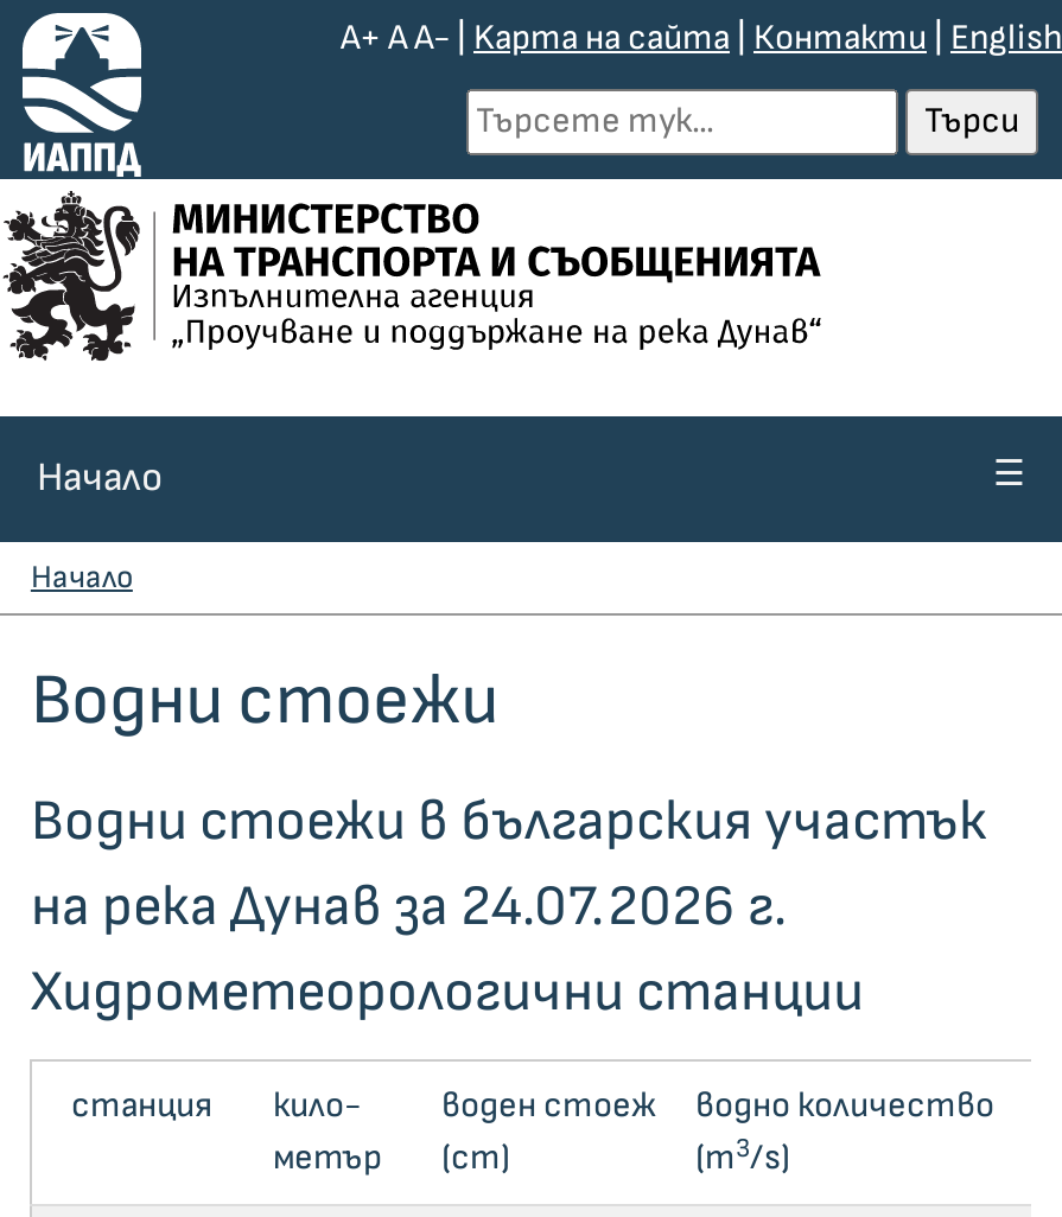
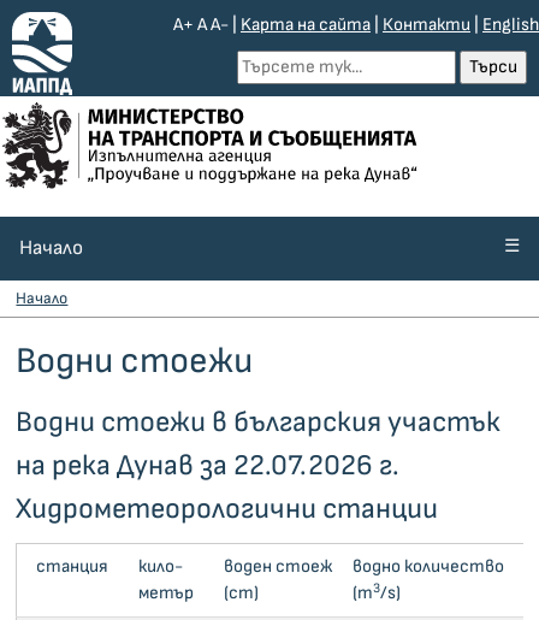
[31,873,788,942] на река Дунав за 24.07.2026 г. -> [16,448,400,483] на река Дунав за 22.07.2026 г.

